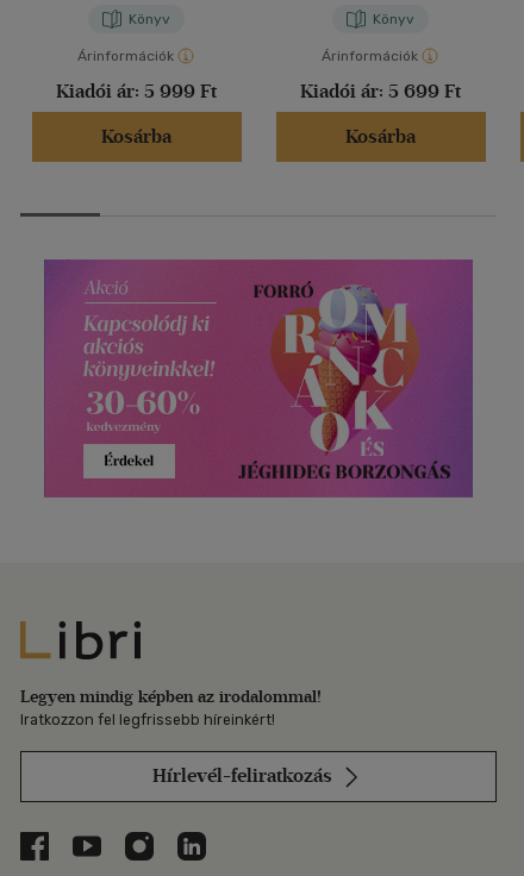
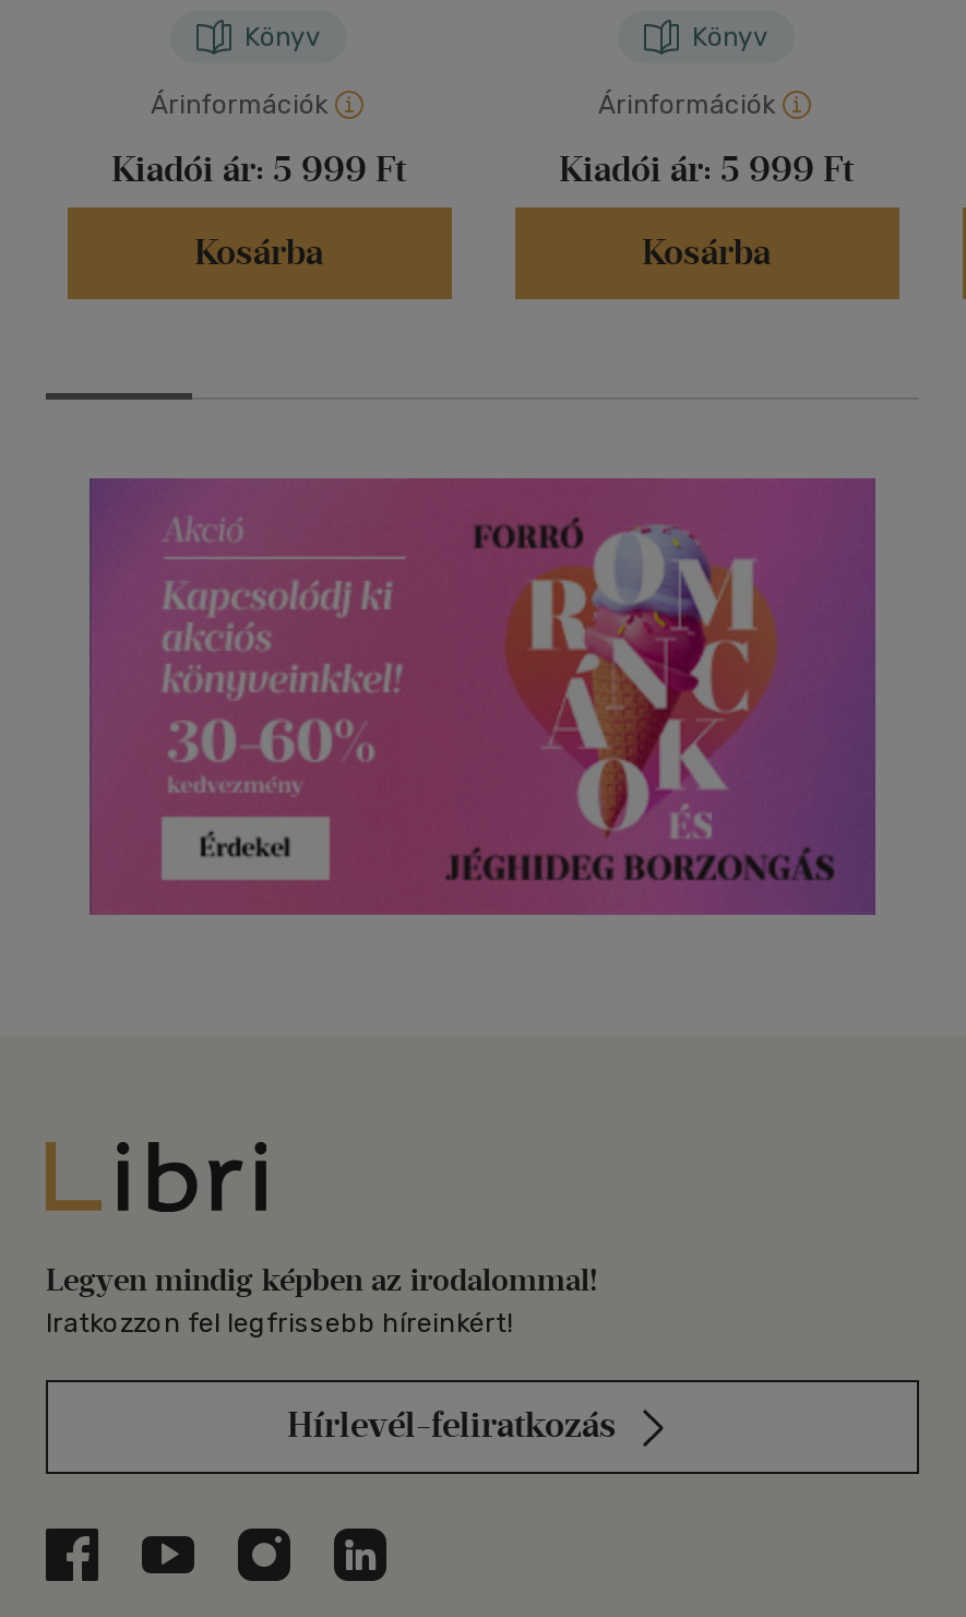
[300,80,461,103] Kiadói ár: 5 699 Ft -> [559,149,854,191] Kiadói ár: 5 999 Ft

